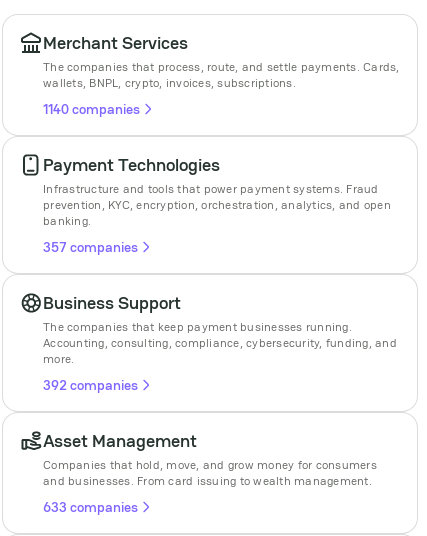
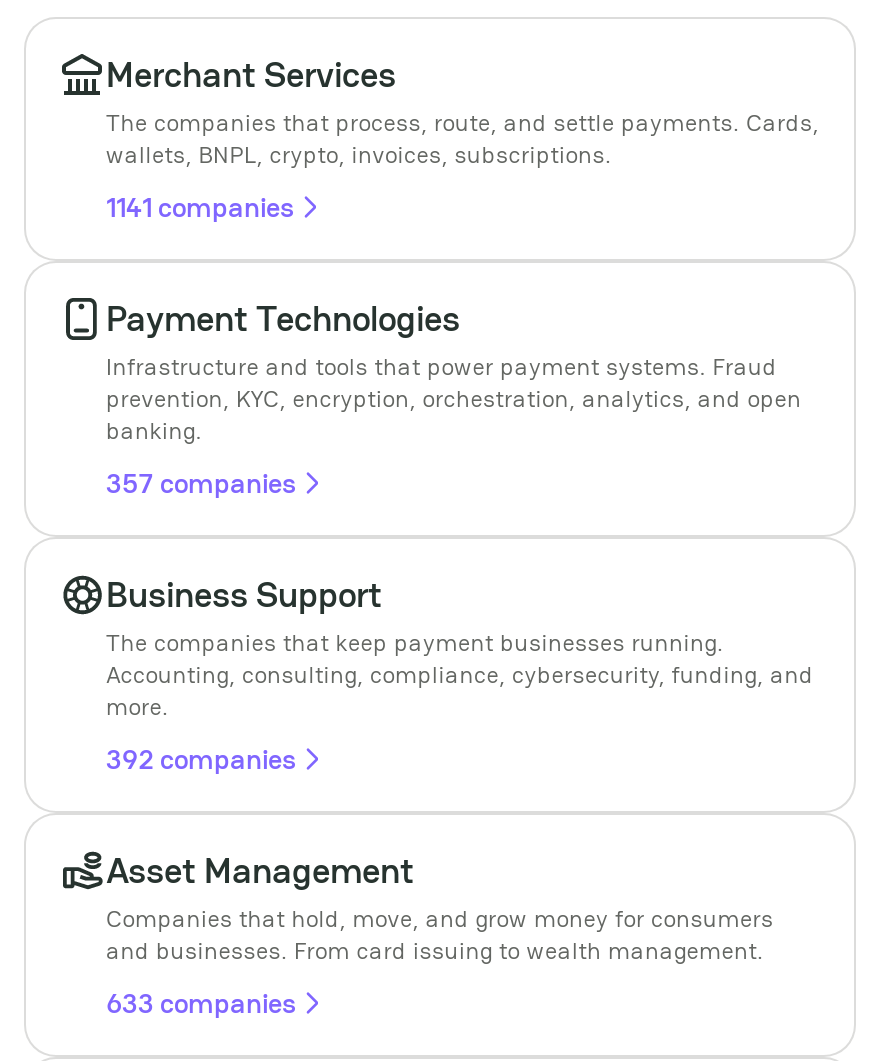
[43,100,140,118] 1140 companies -> [106,189,294,225] 1141 companies

